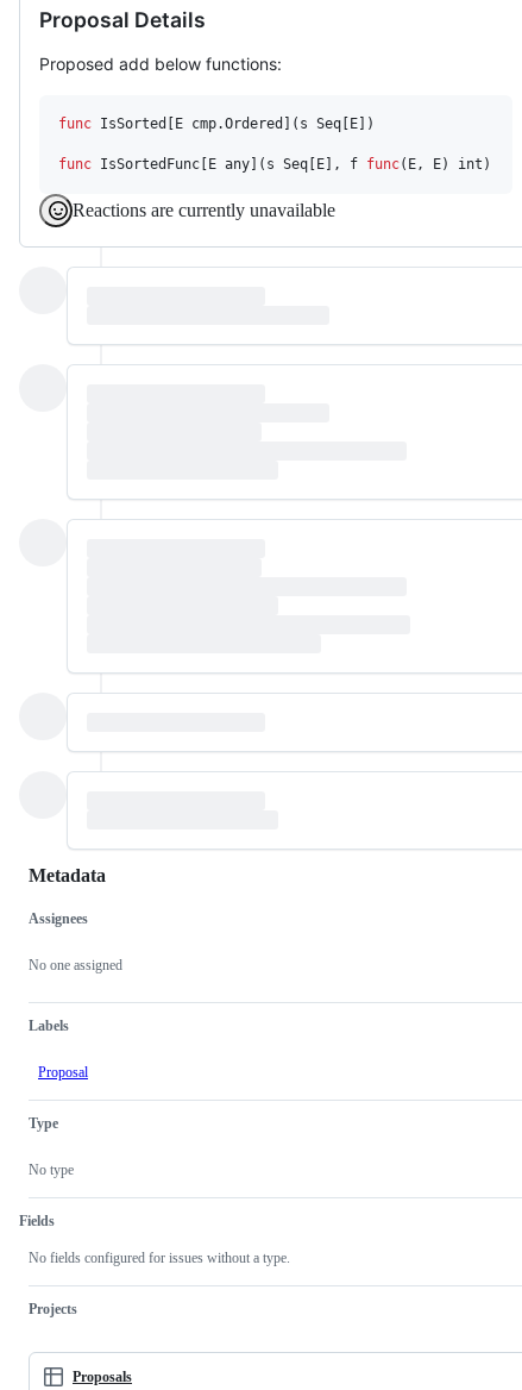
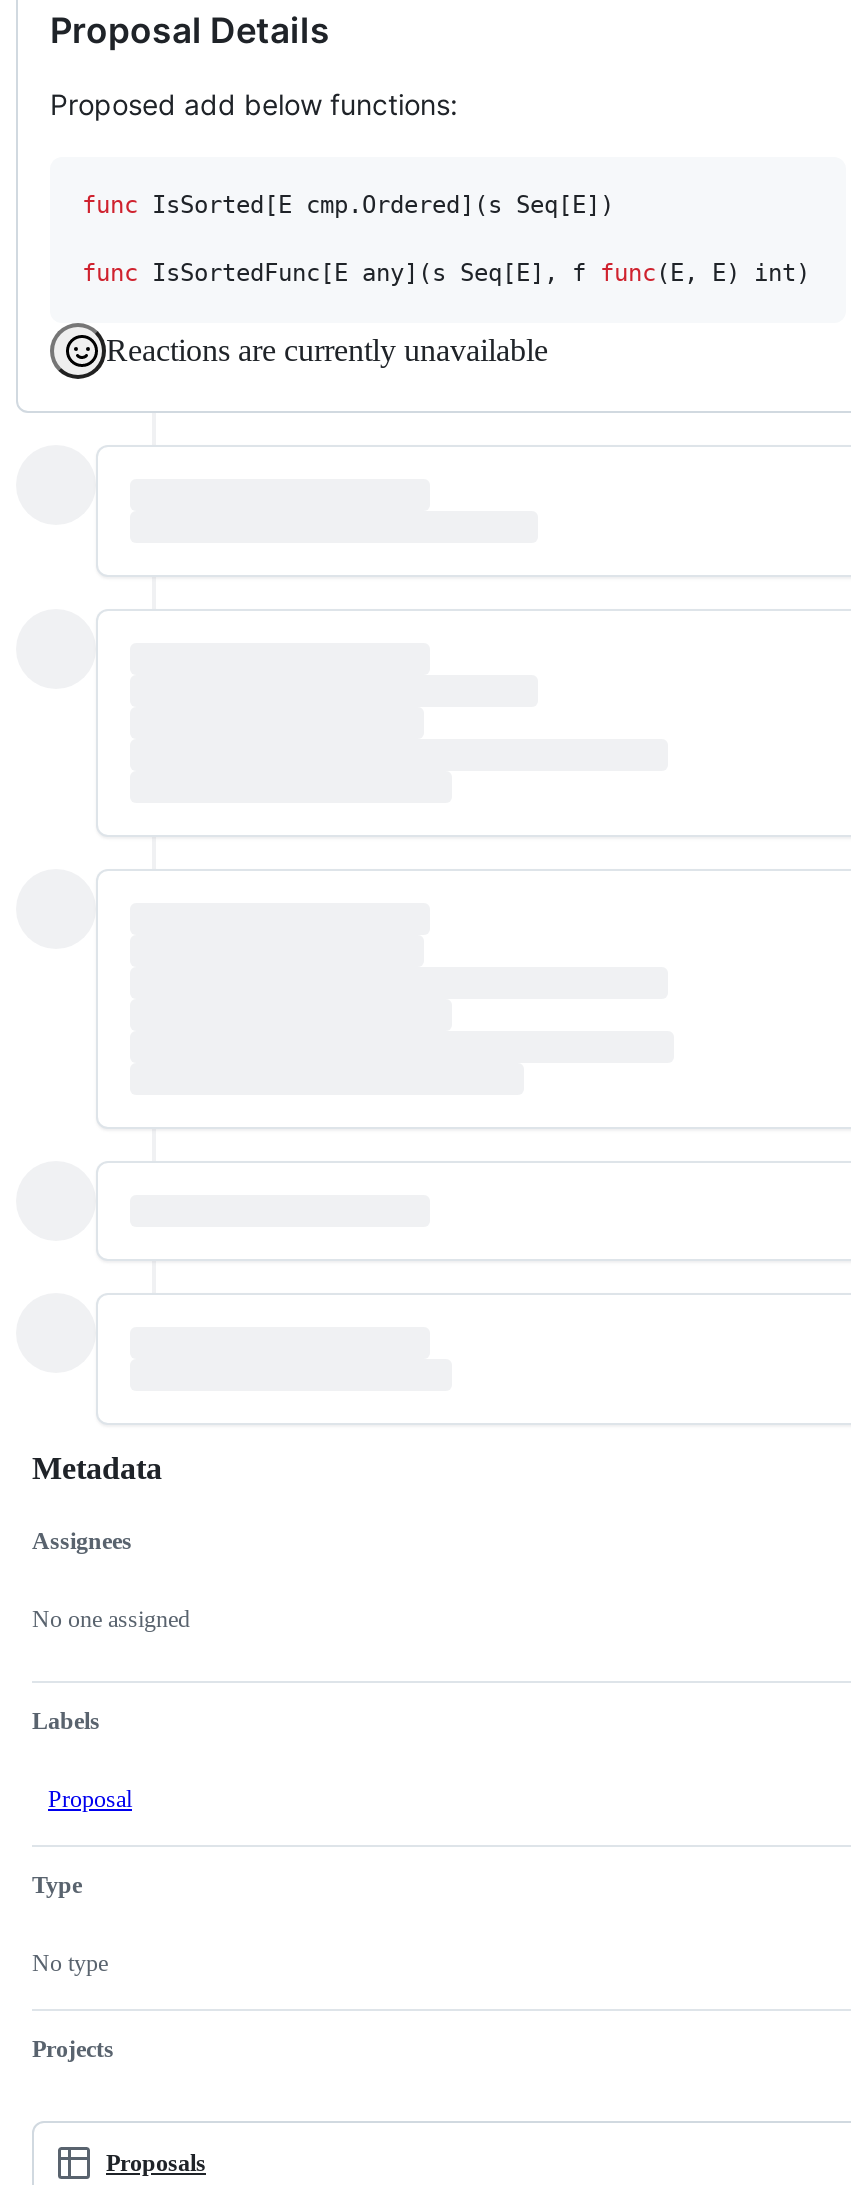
[19,1213,290,1266] Fields | No fields configured for issues without a type. -> none

